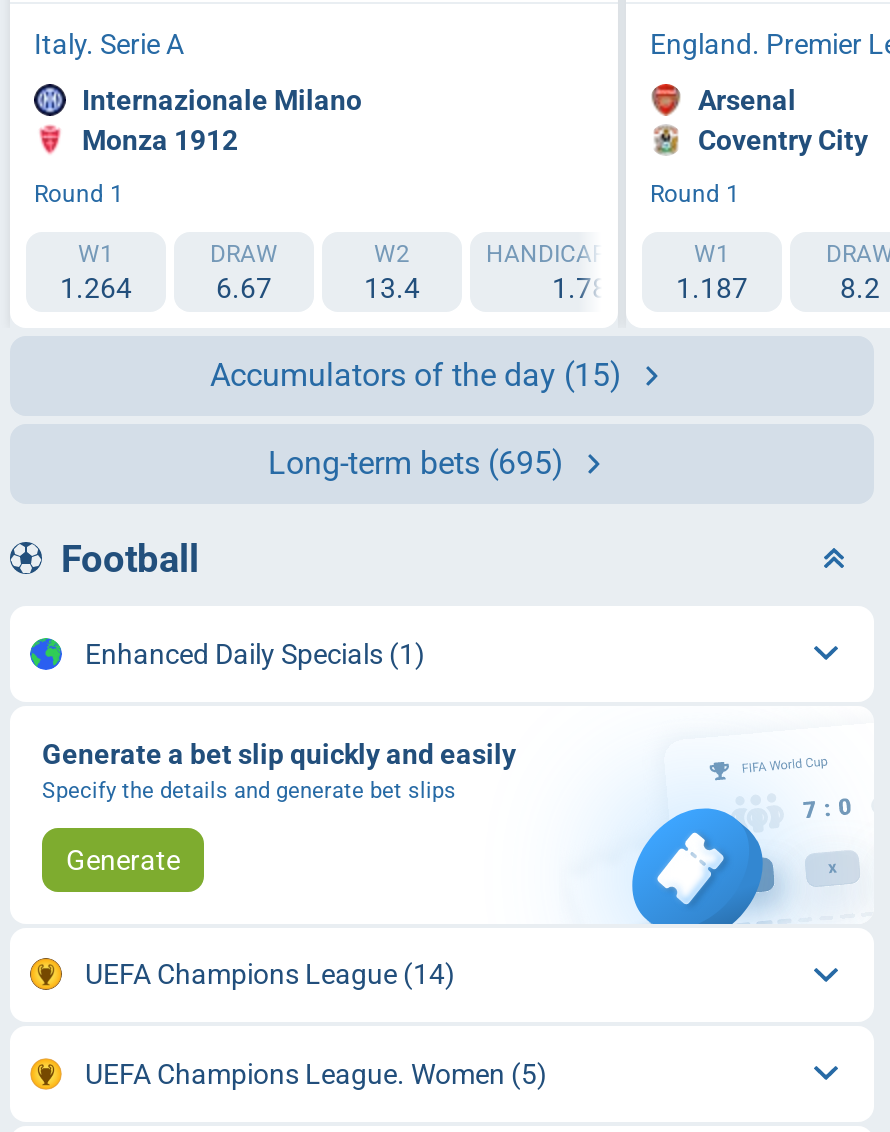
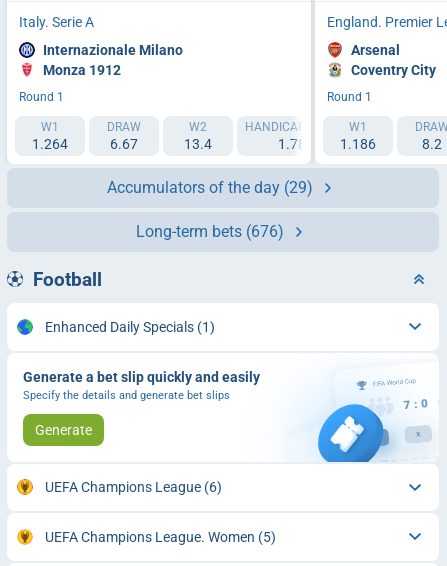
[676,271,748,303] 1.187 -> [340,135,376,151] 1.186
[210,355,622,393] Accumulators of the day (15) -> [107,177,313,196] Accumulators of the day (29)
[268,443,564,481] Long-term bets (695) -> [136,221,284,240] Long-term bets (676)
[85,958,455,990] UEFA Champions League (14) -> [44,479,221,495] UEFA Champions League (6)

